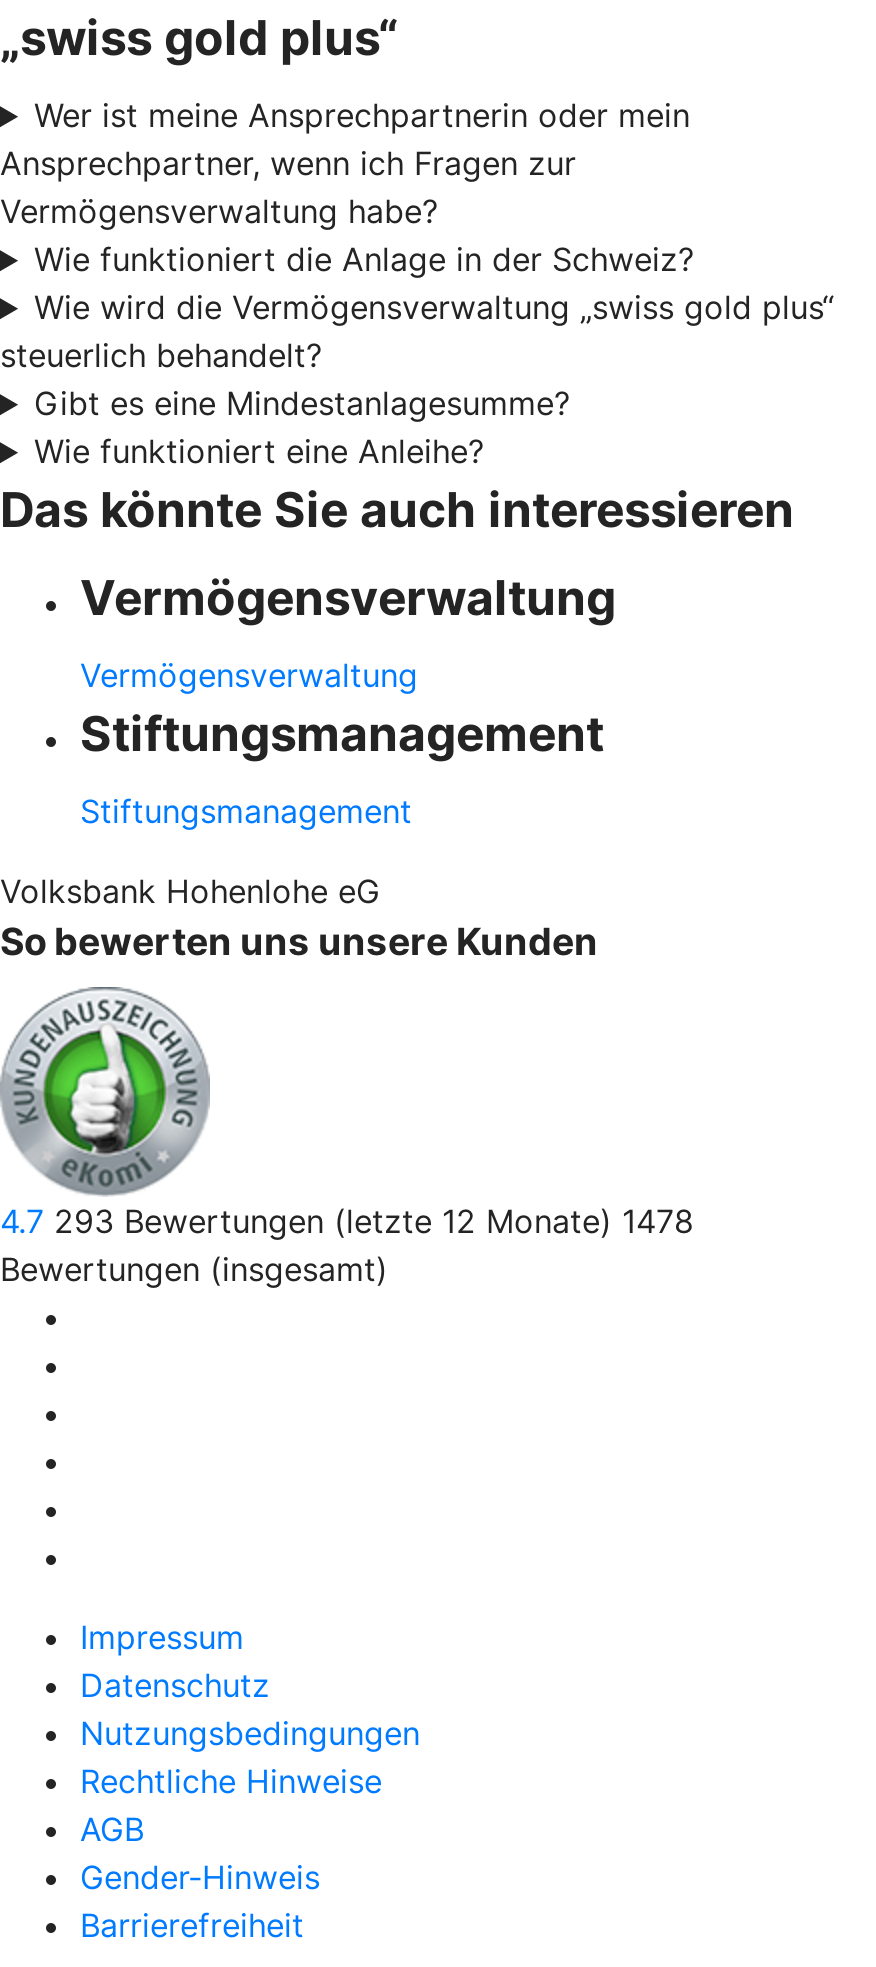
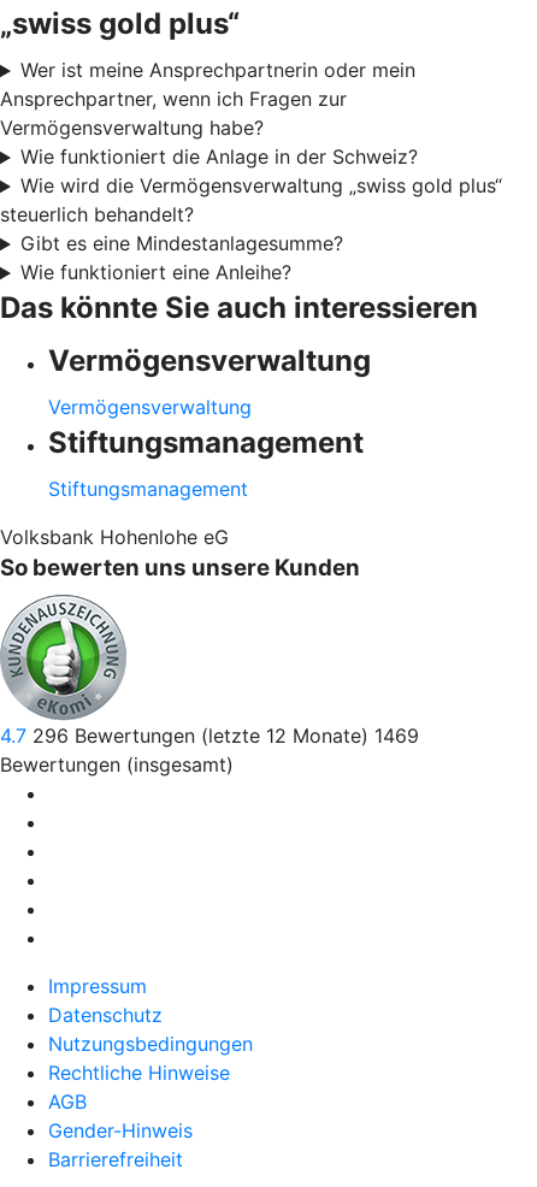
[0,1202,694,1242] 4.7 293 Bewertungen (letzte 12 Monate) 1478 -> [0,724,419,748] 4.7 296 Bewertungen (letzte 12 Monate) 1469

